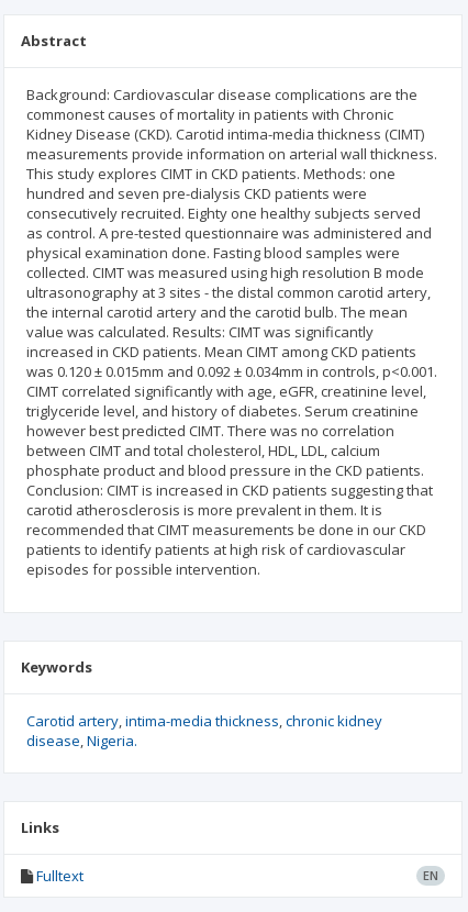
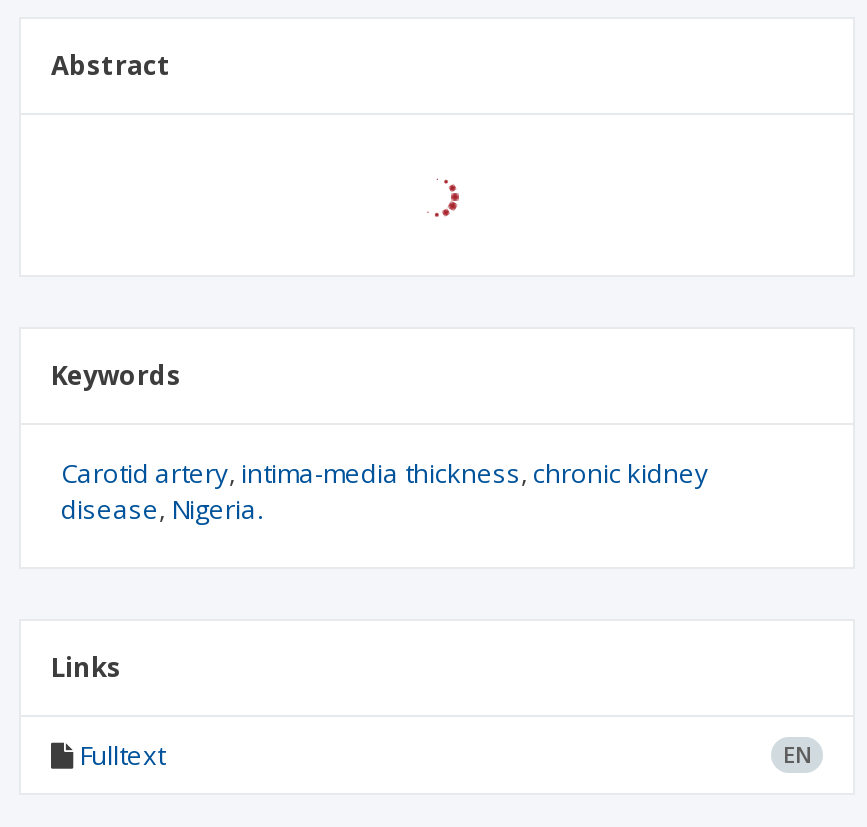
[26,85,437,579] Background: Cardiovascular disease complications are the | commonest causes of mortality in patients with Chronic | Kidney Disease (CKD). Carotid intima-media thickness (CIMT) | measurements provide information on arterial wall thickness. | This study explores CIMT in CKD patients. Methods: one | hundred and seven pre-dialysis CKD patients were | consecutively recruited. Eighty one healthy subjects served | as control. A pre-tested questionnaire was administered and | physical examination done. Fasting blood samples were | collected. CIMT was measured using high resolution B mode | ultrasonography at 3 sites - the distal common carotid artery, | the internal carotid artery and the carotid bulb. The mean | value was calculated. Results: CIMT was significantly | increased in CKD patients. Mean CIMT among CKD patients | was 0.120 ± 0.015mm and 0.092 ± 0.034mm in controls, p<0.001. | CIMT correlated significantly with age, eGFR, creatinine level, | triglyceride level, and history of diabetes. Serum creatinine | however best predicted CIMT. There was no correlation | between CIMT and total cholesterol, HDL, LDL, calcium | phosphate product and blood pressure in the CKD patients. | Conclusion: CIMT is increased in CKD patients suggesting that | carotid atherosclerosis is more prevalent in them. It is | recommended that CIMT measurements be done in our CKD | patients to identify patients at high risk of cardiovascular | episodes for possible intervention. -> none

